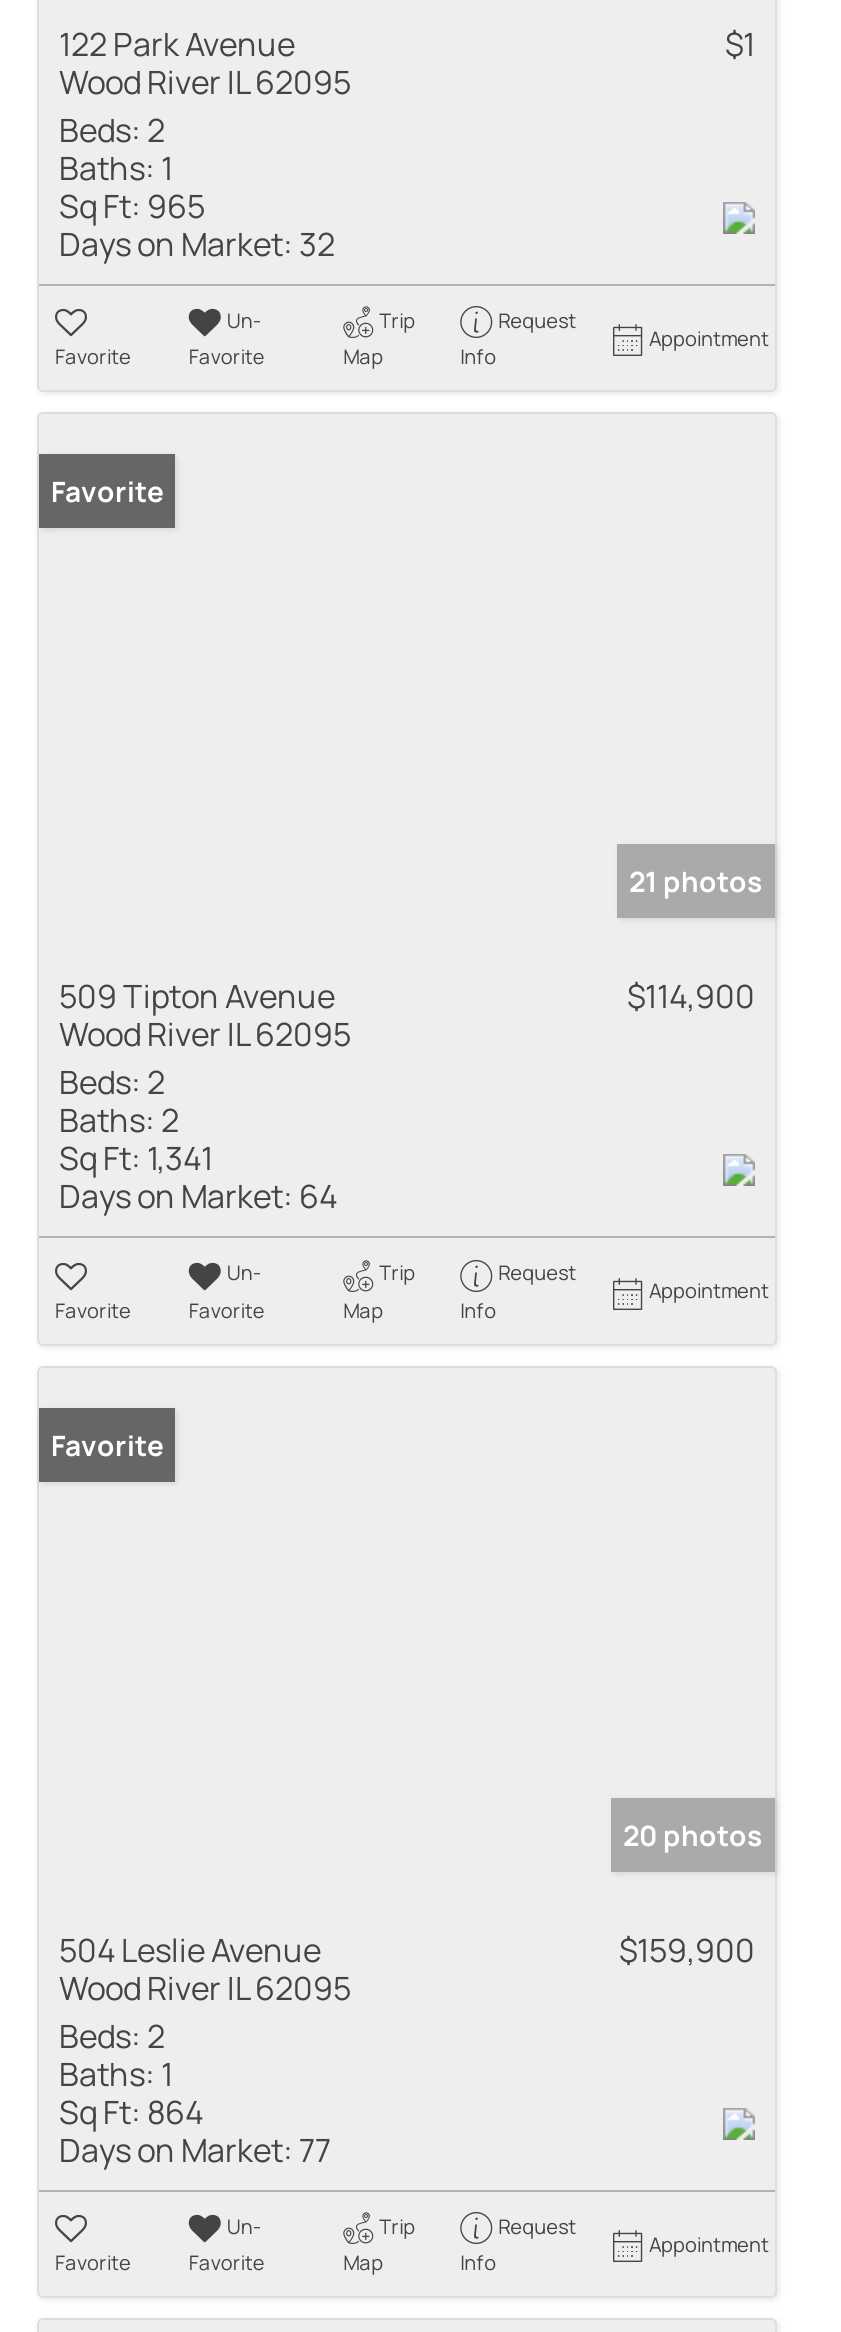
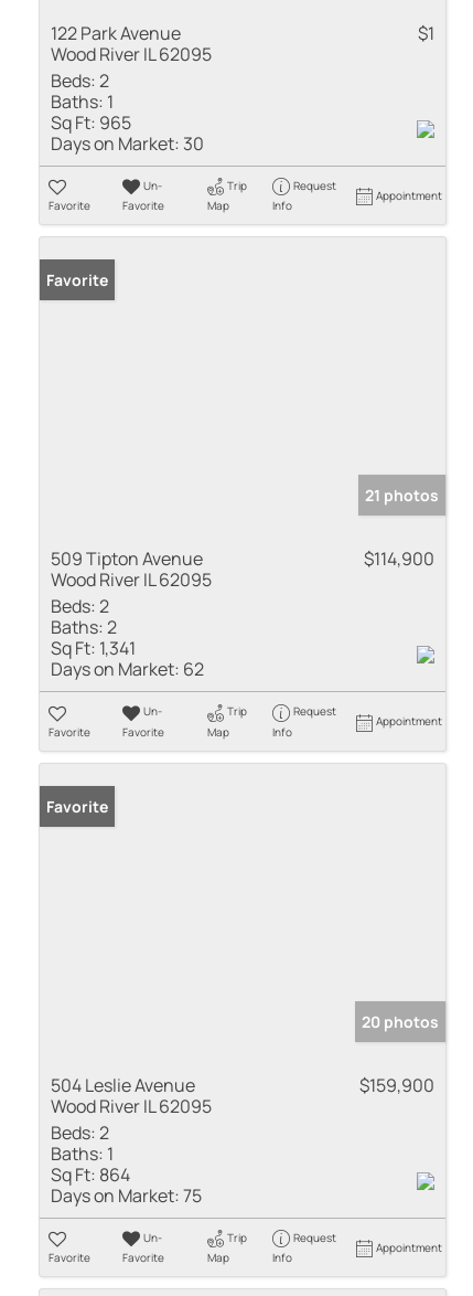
[59,222,335,266] Days on Market: 32 -> [51,131,204,156] Days on Market: 30
[59,1175,337,1219] Days on Market: 64 -> [51,657,204,682] Days on Market: 62
[59,2127,331,2171] Days on Market: 77 -> [51,1183,202,1207] Days on Market: 75

